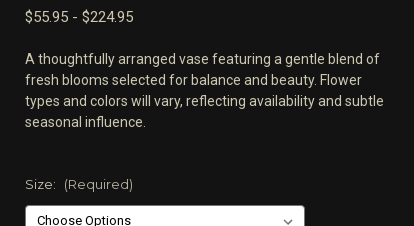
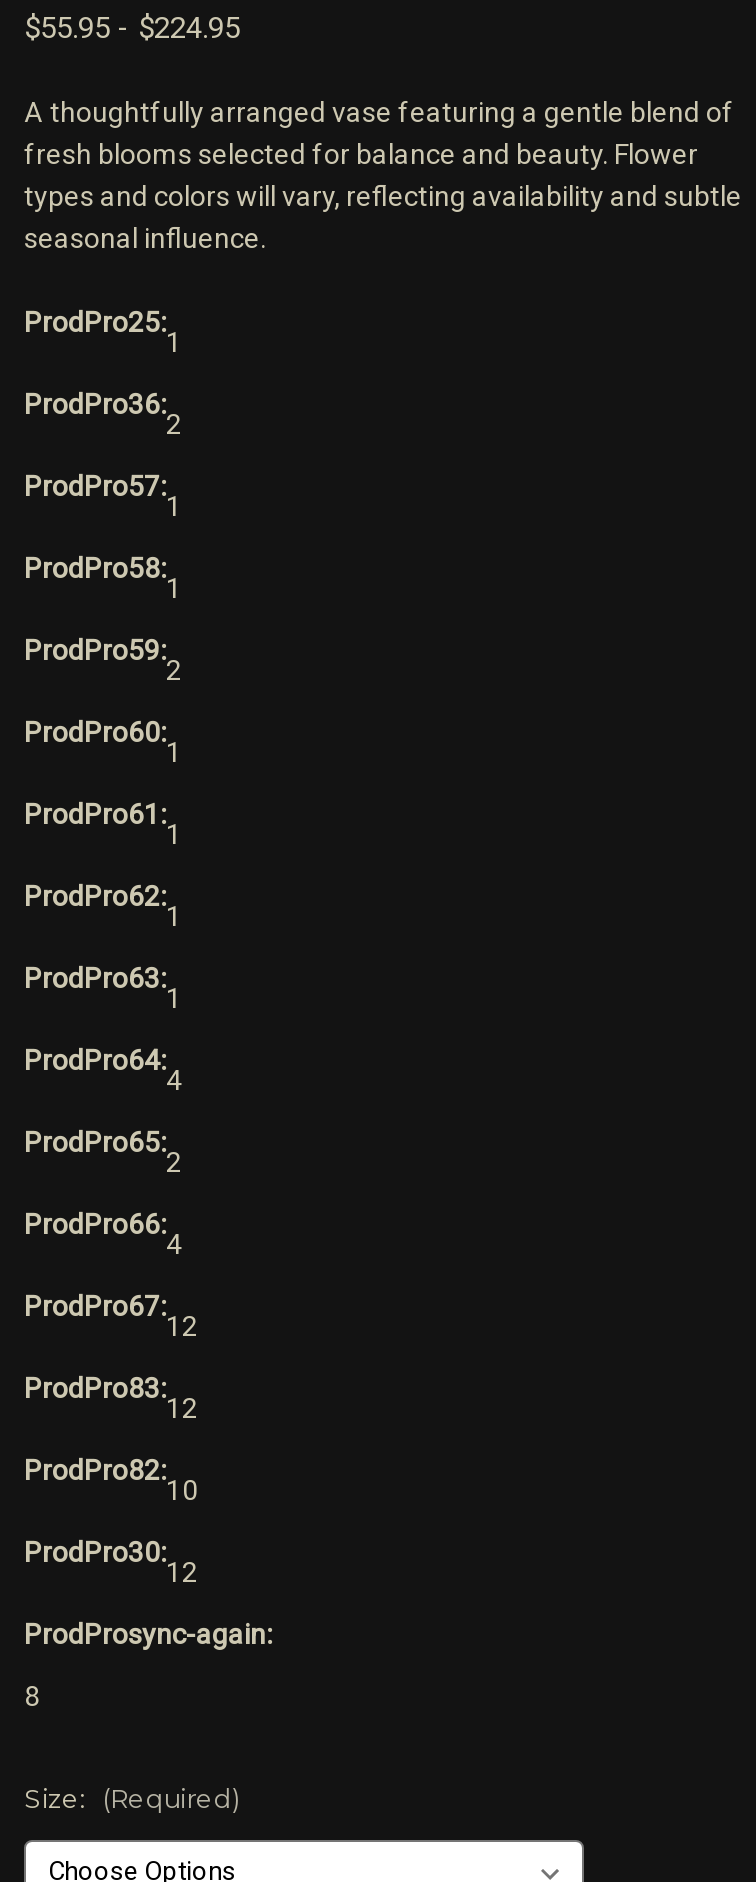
none -> [24,305,272,1711] ProdPro25: | 1 | ProdPro36: | 2 | ProdPro57: | 1 | ProdPro58: | 1 | ProdPro59: | 2 | ProdPro60: | 1 | ProdPro61: | 1 | ProdPro62: | 1 | ProdPro63: | 1 | ProdPro64: | 4 | ProdPro65: | 2 | ProdPro66: | 4 | ProdPro67: | 12 | ProdPro83: | 12 | ProdPro82: | 10 | ProdPro30: | 12 | ProdProsync-again: | 8

